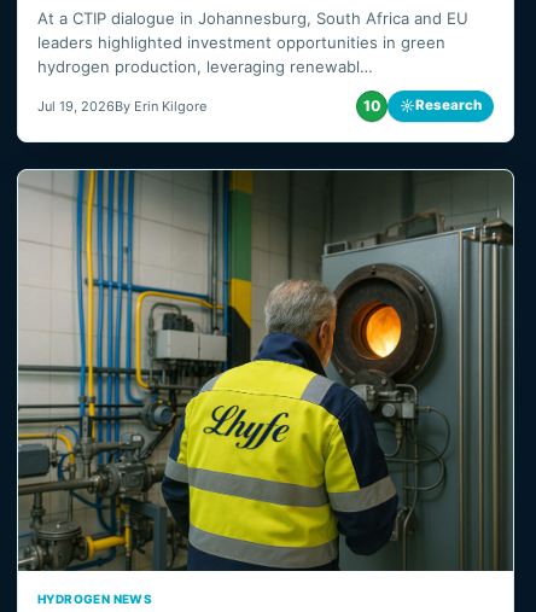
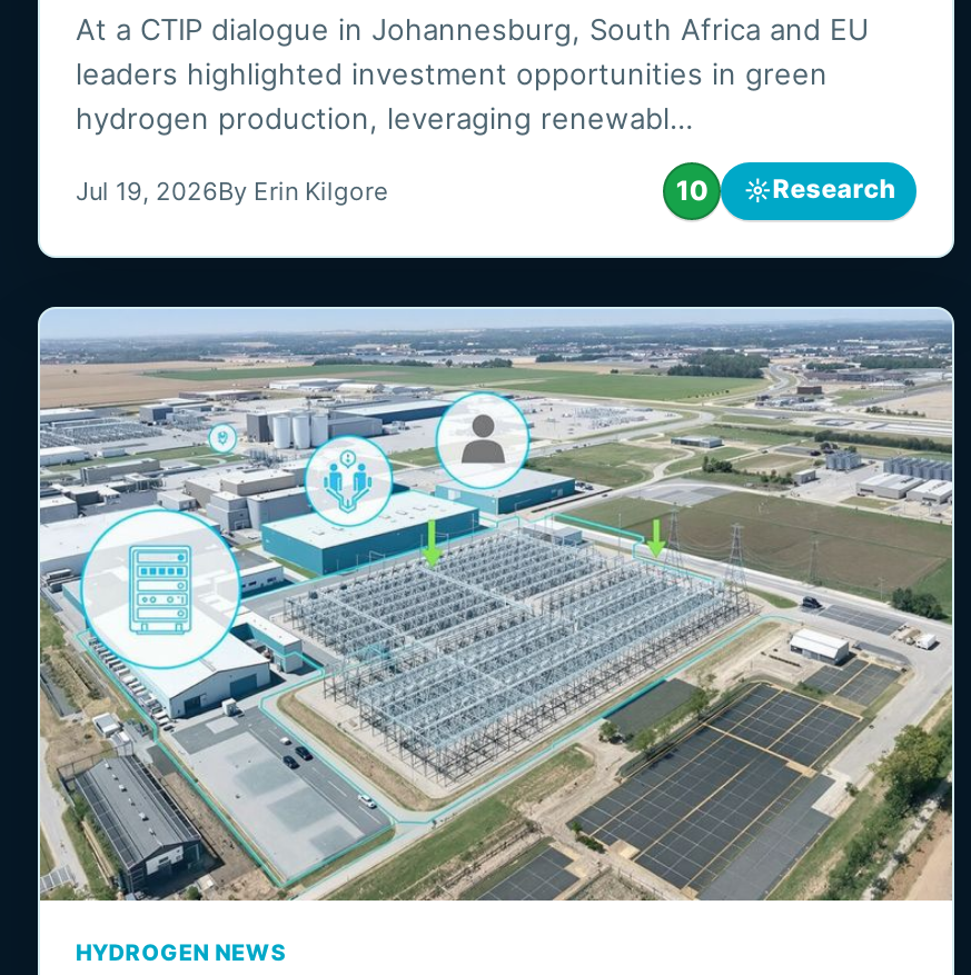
[17,169,514,572] [image] -> [38,307,954,903] [image]

